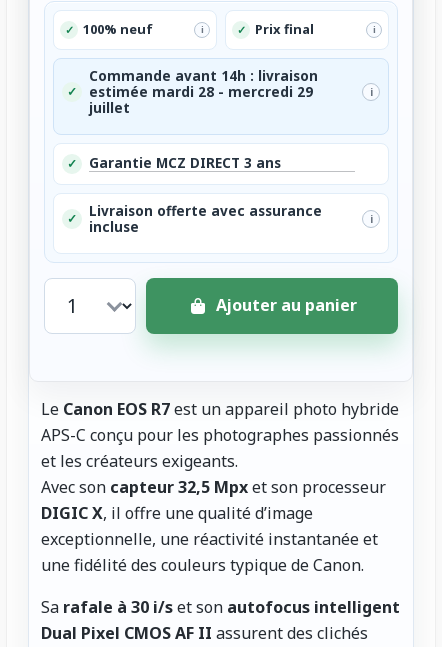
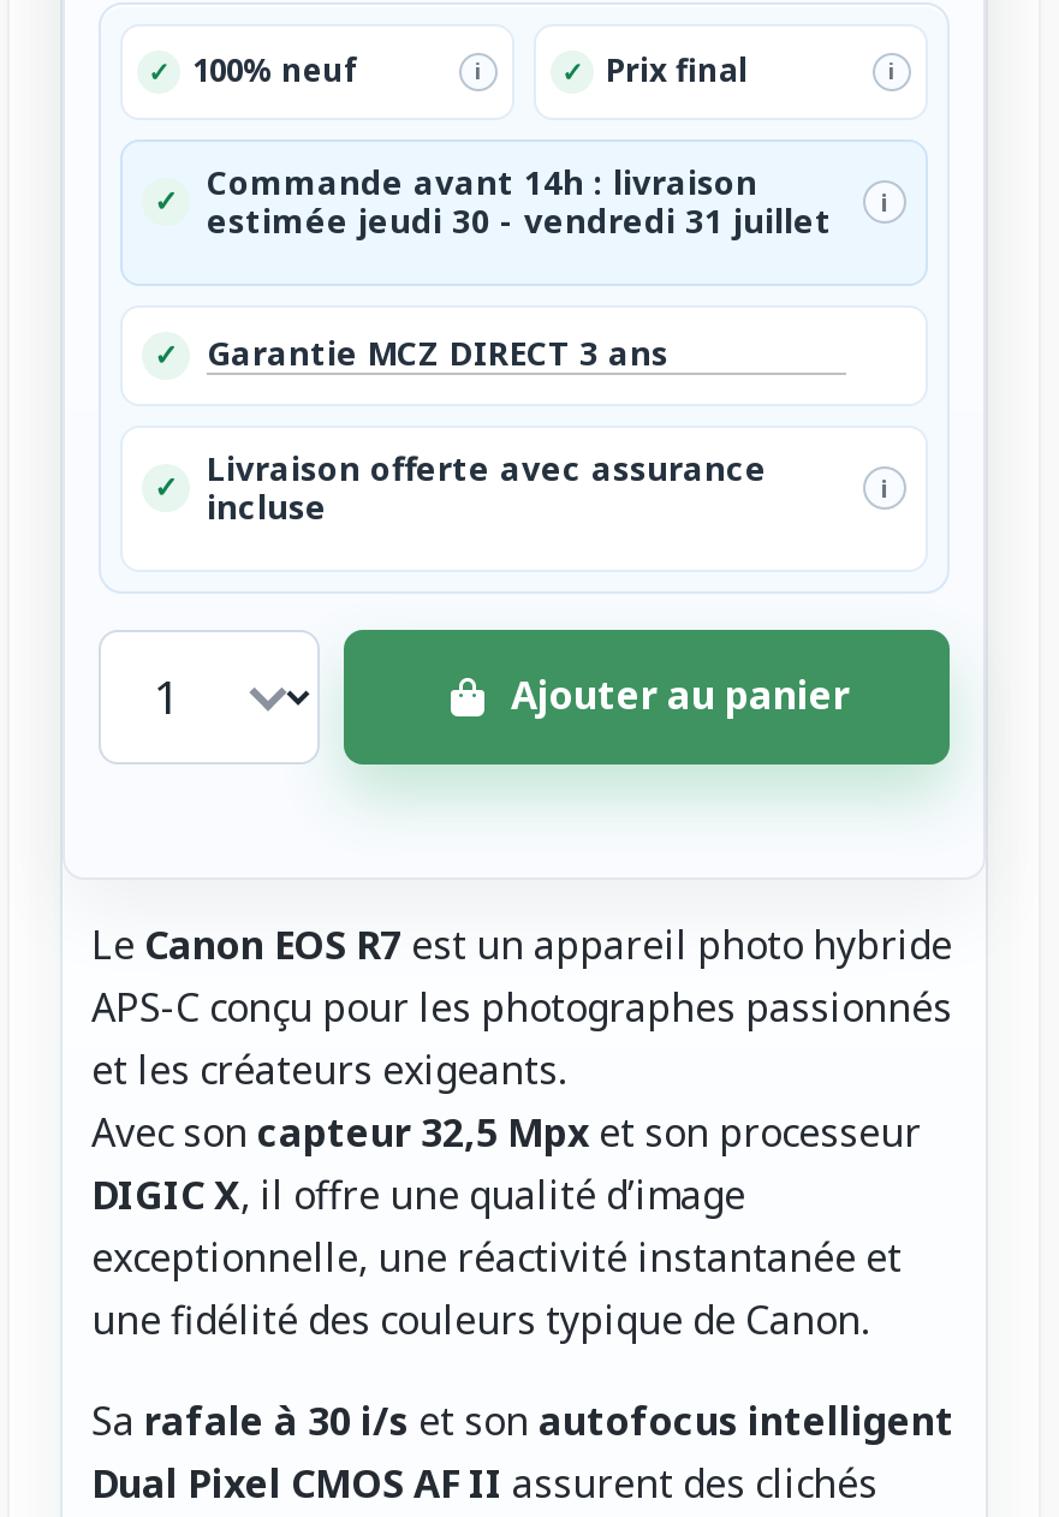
[89,83,313,117] estimée mardi 28 - mercredi 29 | juillet -> [207,199,832,242] estimée jeudi 30 - vendredi 31 juillet

